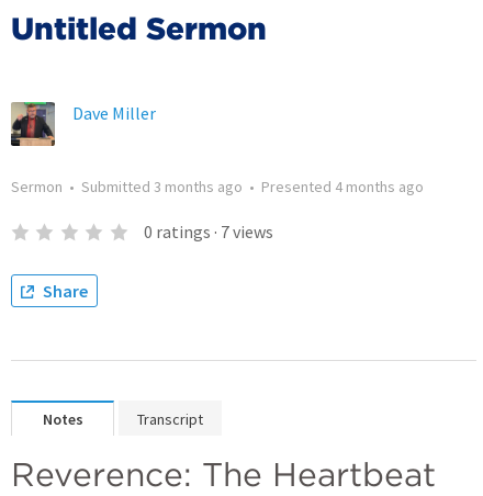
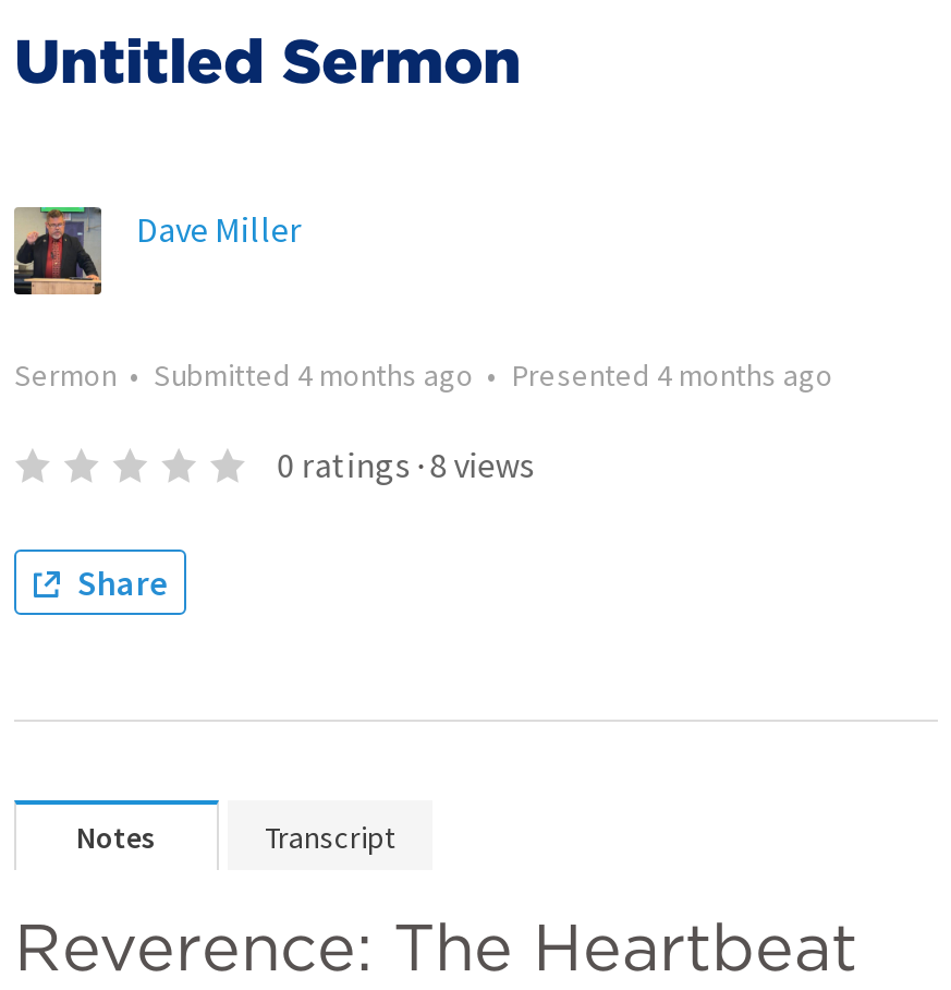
[11,177,424,196] Sermon • Submitted 3 months ago • Presented 4 months ago -> [14,355,833,395] Sermon • Submitted 4 months ago • Presented 4 months ago
[143,221,273,243] 0 ratings · 7 views -> [277,443,534,486] 0 ratings · 8 views

